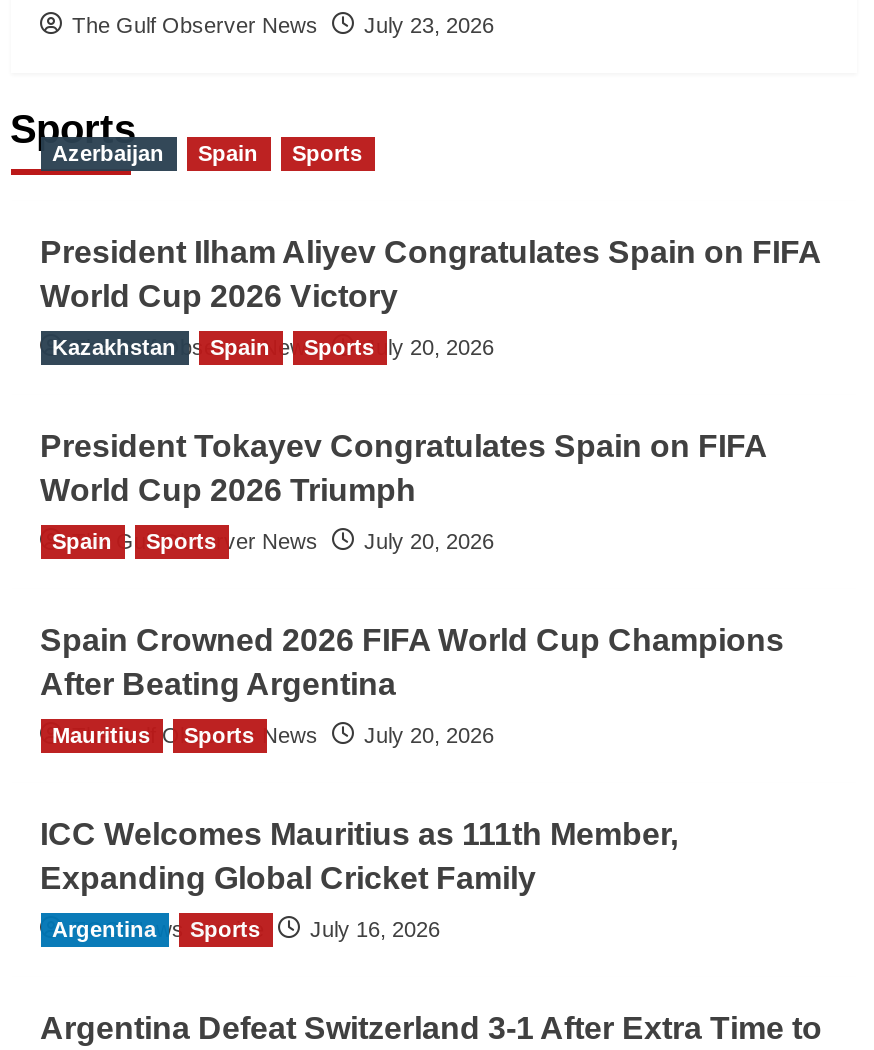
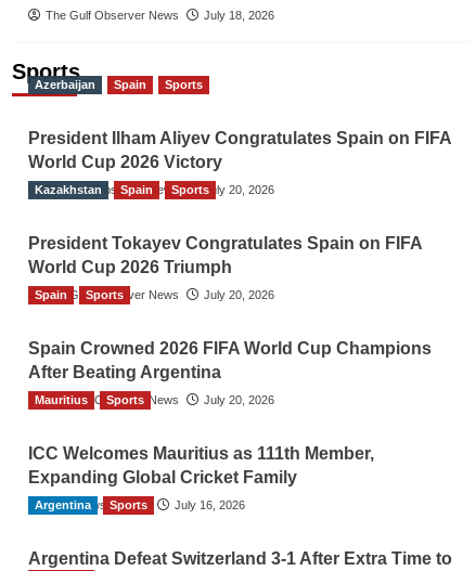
[72,12,494,36] The Gulf Observer News July 23, 2026 -> [45,9,274,22] The Gulf Observer News July 18, 2026

